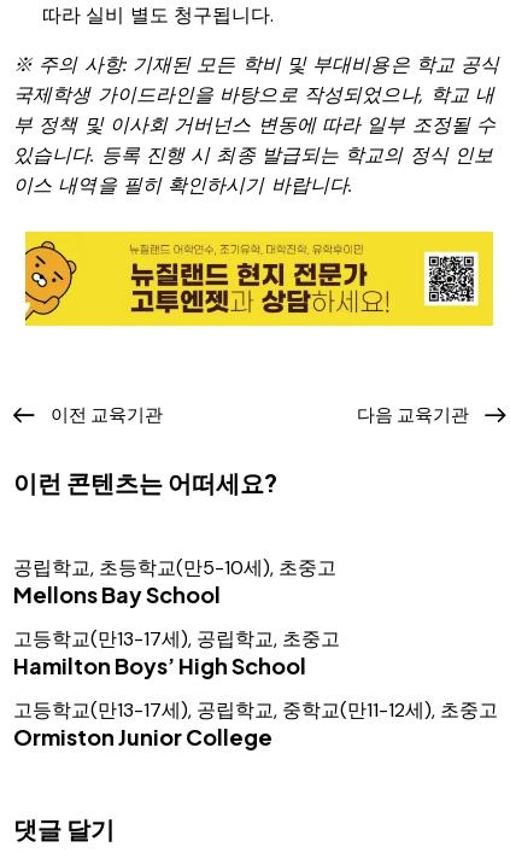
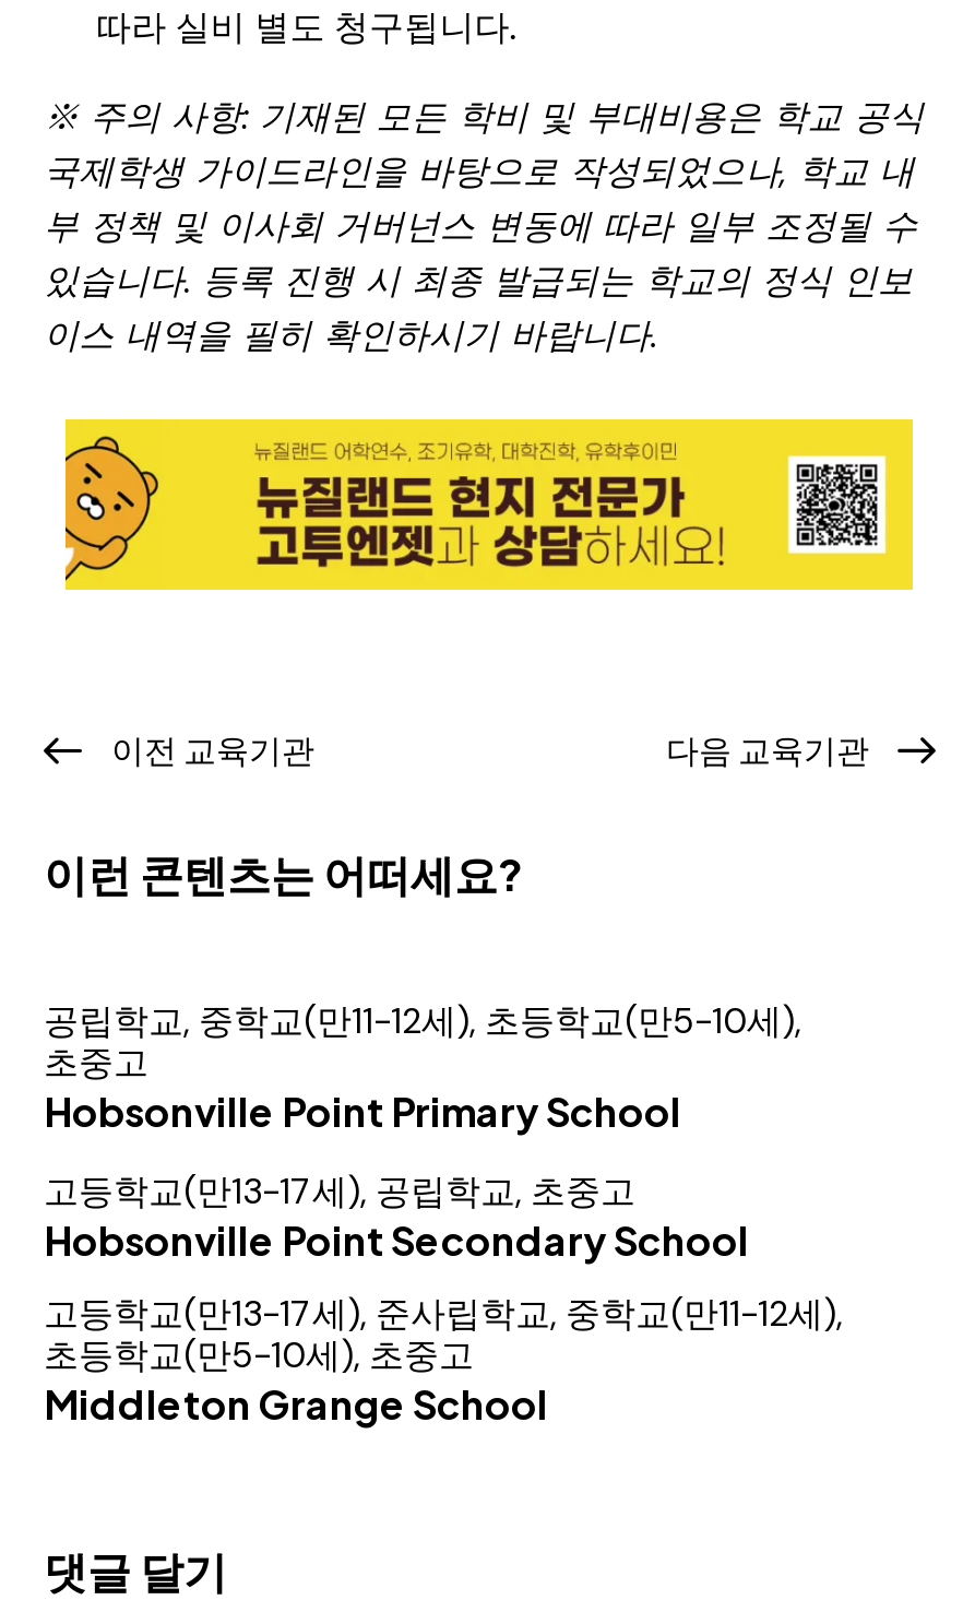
[13,554,336,607] 공립학교, 초등학교(만5-10세), 초중고 | Mellons Bay School -> [44,997,801,1135] 공립학교, 중학교(만11-12세), 초등학교(만5-10세), | 초중고 | Hobsonville Point Primary School
[13,651,306,679] Hamilton Boys’ High School -> [44,1213,749,1264] Hobsonville Point Secondary School
[13,697,498,750] 고등학교(만13-17세), 공립학교, 중학교(만11-12세), 초중고 | Ormiston Junior College -> [44,1290,843,1427] 고등학교(만13-17세), 준사립학교, 중학교(만11-12세), | 초등학교(만5-10세), 초중고 | Middleton Grange School

